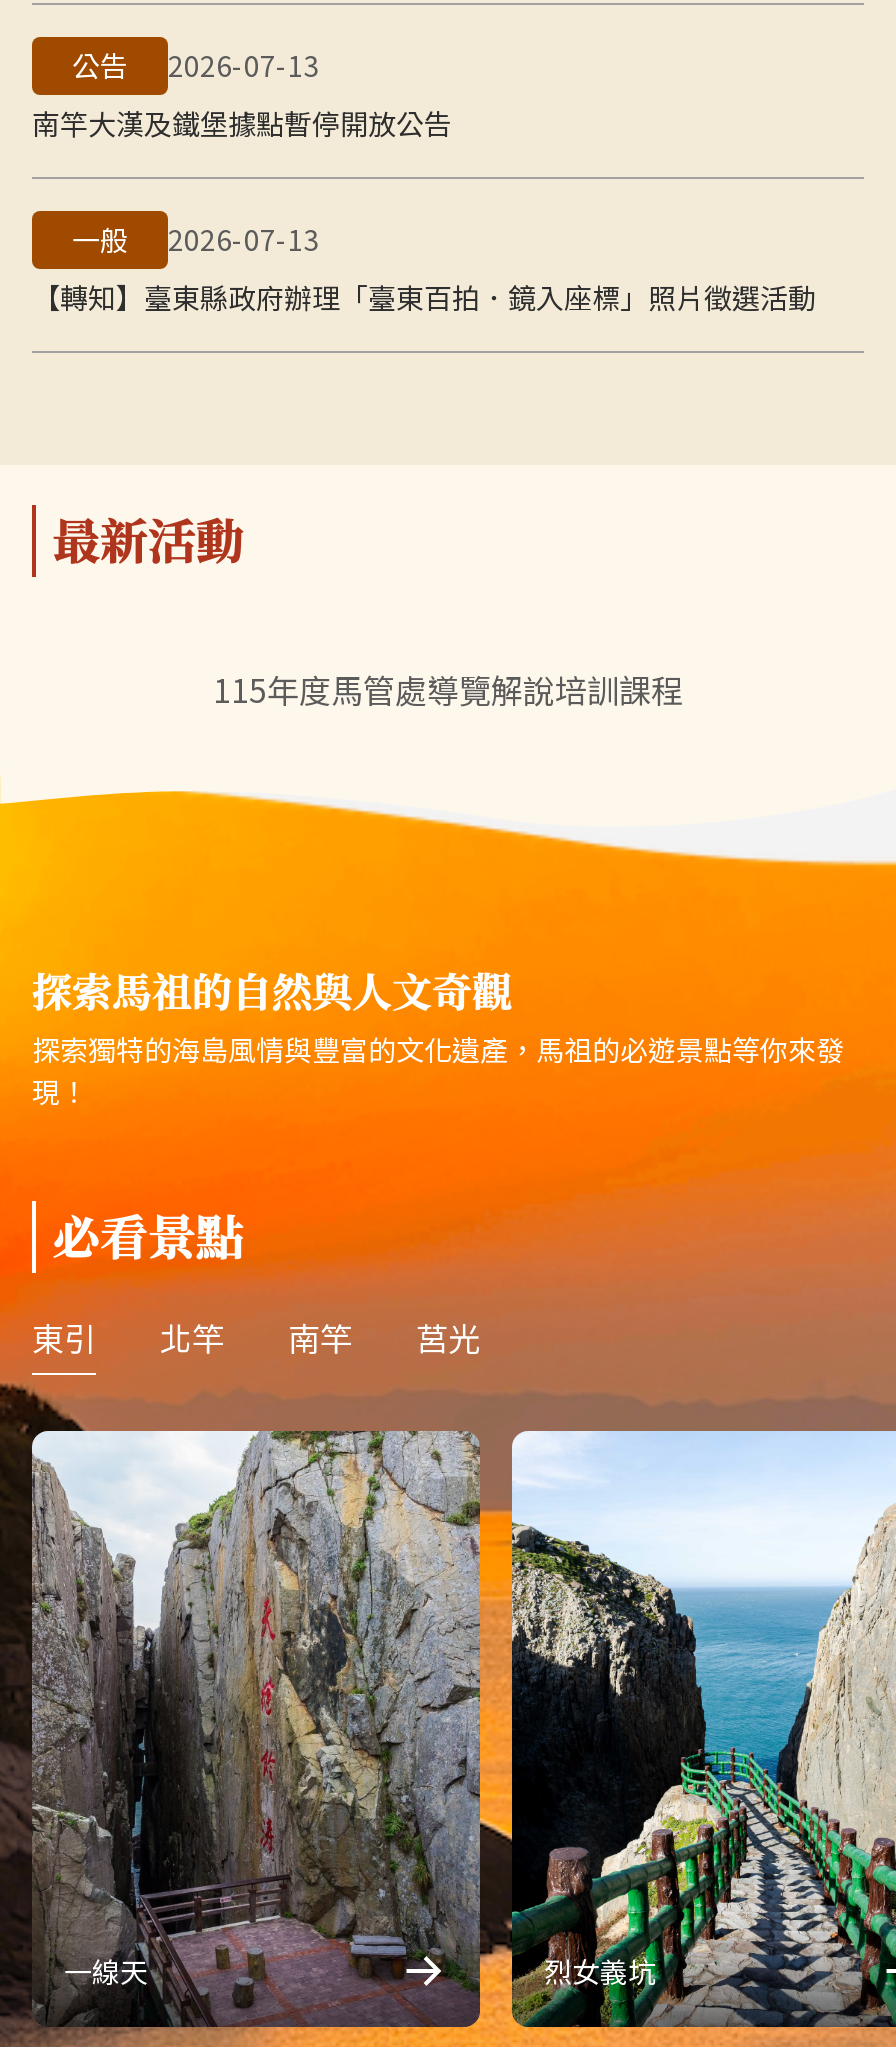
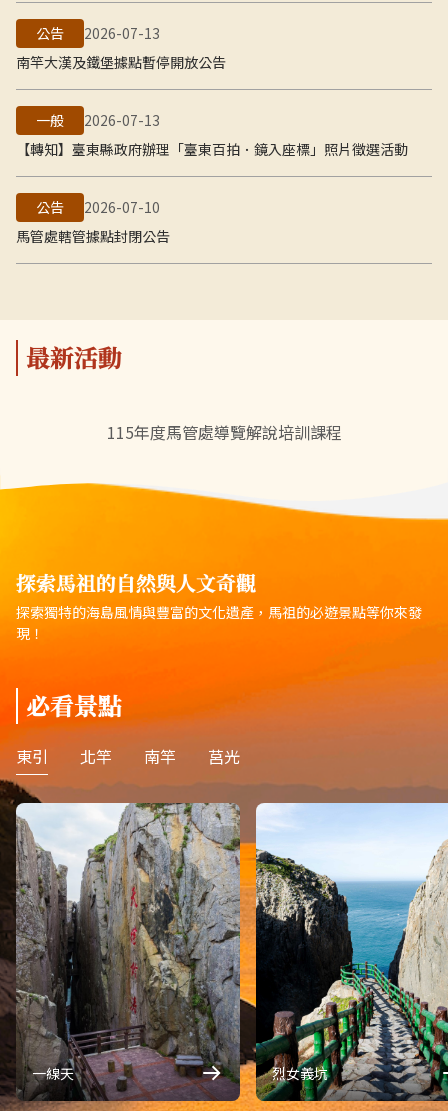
none -> [16,197,170,246] 公告 | 2026-07-10 | 馬管處轄管據點封閉公告

